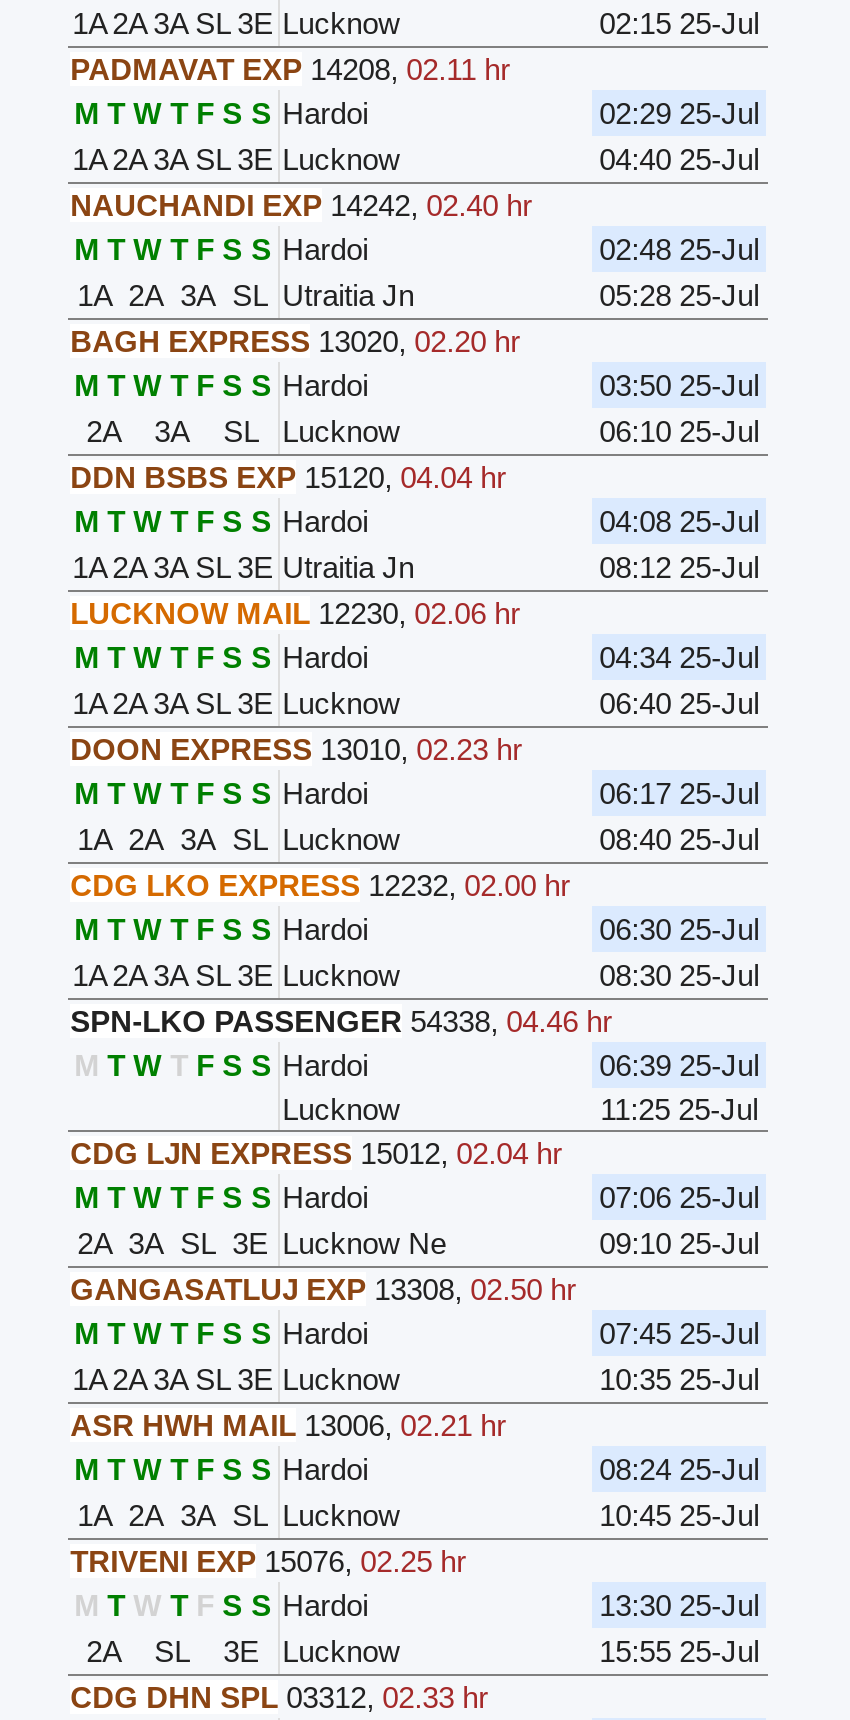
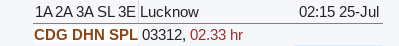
[70,52,759,1668] PADMAVAT EXP 14208, 02.11 hr | M T W T F S S Hardoi | 02:29 25-Jul | 1A 2A 3A SL 3E Lucknow | 04:40 25-Jul | NAUCHANDI EXP 14242, 02.40 hr | M T W T F S S Hardoi | 02:48 25-Jul | 1A 2A 3A SL Utraitia Jn | 05:28 25-Jul | BAGH EXPRESS 13020, 02.20 hr | M T W T F S S Hardoi | 03:50 25-Jul | 2A | 3A | SL | Lucknow | 06:10 25-Jul | DDN BSBS EXP 15120, 04.04 hr | M T W T F S S Hardoi | 04:08 25-Jul | 1A 2A 3A SL 3E Utraitia Jn | 08:12 25-Jul | LUCKNOW MAIL 12230, 02.06 hr | M T W T F S S Hardoi | 04:34 25-Jul | 1A 2A 3A SL 3E Lucknow | 06:40 25-Jul | DOON EXPRESS 13010, 02.23 hr | M T W T F S S Hardoi | 06:17 25-Jul | 1A 2A 3A SL Lucknow | 08:40 25-Jul | CDG LKO EXPRESS 12232, 02.00 hr | M T W T F S S Hardoi | 06:30 25-Jul | 1A 2A 3A SL 3E Lucknow | 08:30 25-Jul | SPN-LKO PASSENGER 54338, 04.46 hr | M T W T F S S Hardoi | 06:39 25-Jul | Lucknow | 11:25 25-Jul | CDG LJN EXPRESS 15012, 02.04 hr | M T W T F S S Hardoi | 07:06 25-Jul | 2A 3A SL 3E Lucknow Ne | 09:10 25-Jul | GANGASATLUJ EXP 13308, 02.50 hr | M T W T F S S Hardoi | 07:45 25-Jul | 1A 2A 3A SL 3E Lucknow | 10:35 25-Jul | ASR HWH MAIL 13006, 02.21 hr | M T W T F S S Hardoi | 08:24 25-Jul | 1A 2A 3A SL Lucknow | 10:45 25-Jul | TRIVENI EXP 15076, 02.25 hr | M T W T F S S Hardoi | 13:30 25-Jul | 2A | SL | 3E | Lucknow | 15:55 25-Jul -> none

